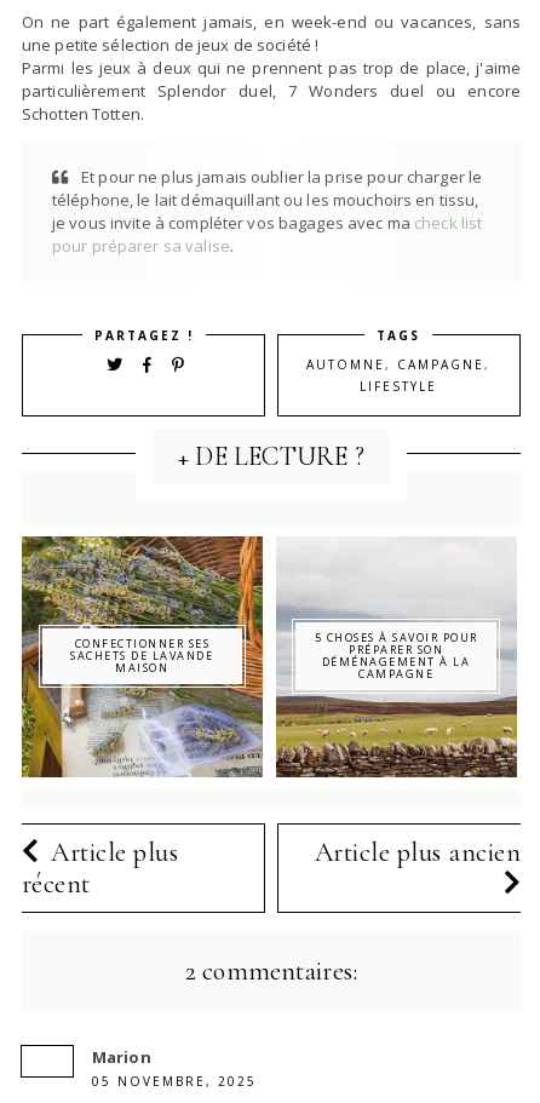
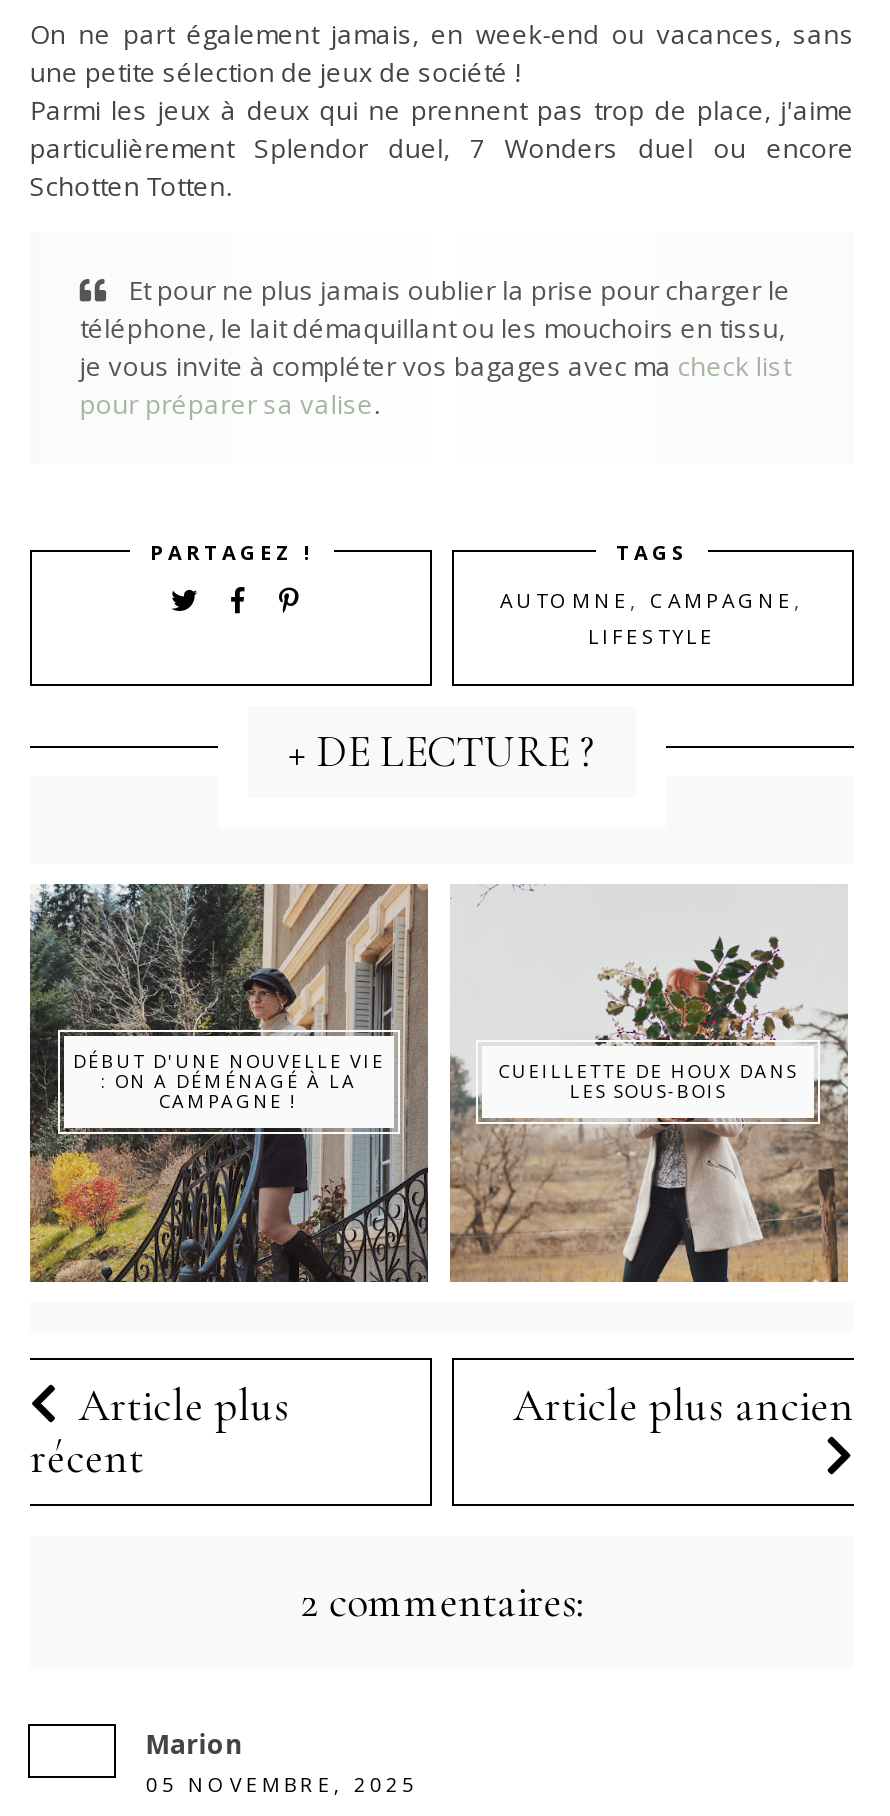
[21,535,264,779] [image] | CONFECTIONNER SES | SACHETS DE LAVANDE | MAISON -> [28,882,428,1284] [image] | DÉBUT D'UNE NOUVELLE VIE | : ON A DÉMÉNAGÉ À LA | CAMPAGNE !
[275,569,518,779] [image] | 5 CHOSES À SAVOIR POUR | PRÉPARER SON | DÉMÉNAGEMENT À LA | CAMPAGNE -> [448,934,850,1284] [image] | CUEILLETTE DE HOUX DANS | LES SOUS-BOIS

